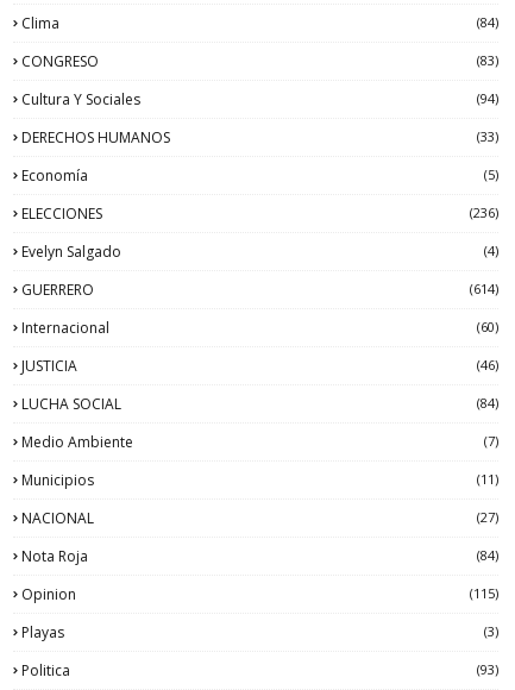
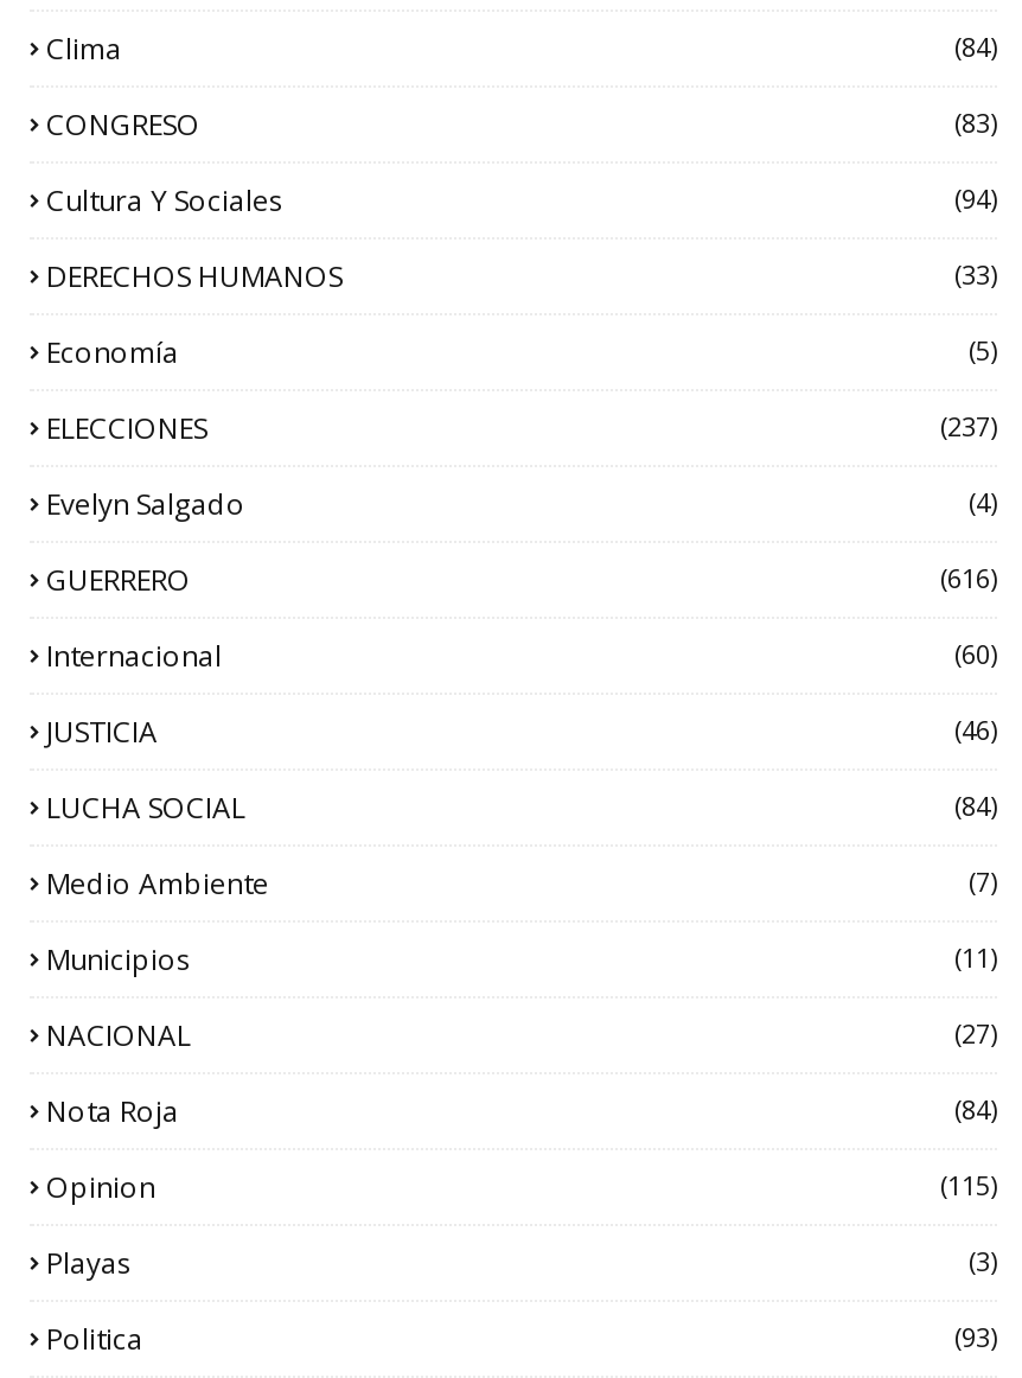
[470,203,498,221] (236) -> [940,407,997,442] (237)
[470,279,498,297] (614) -> [940,559,997,594] (616)

